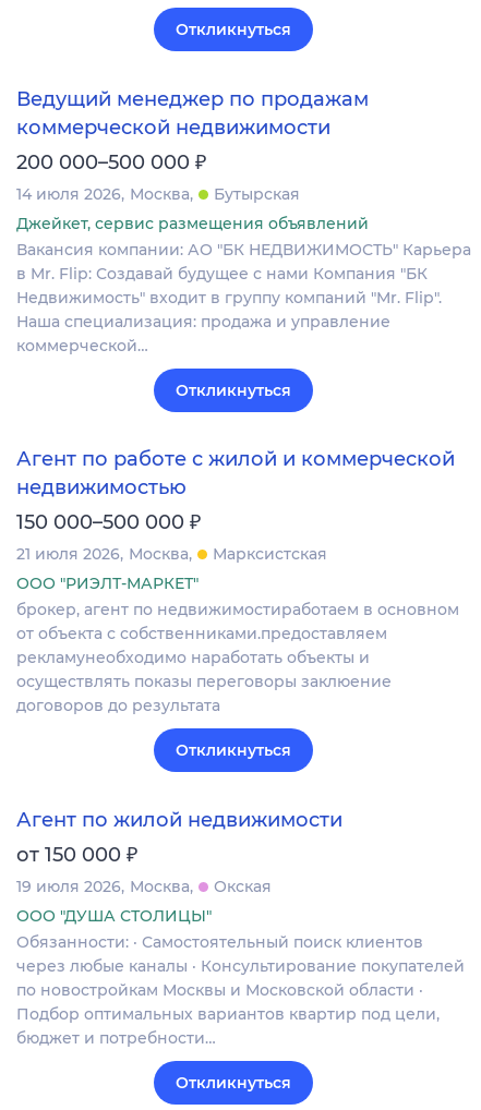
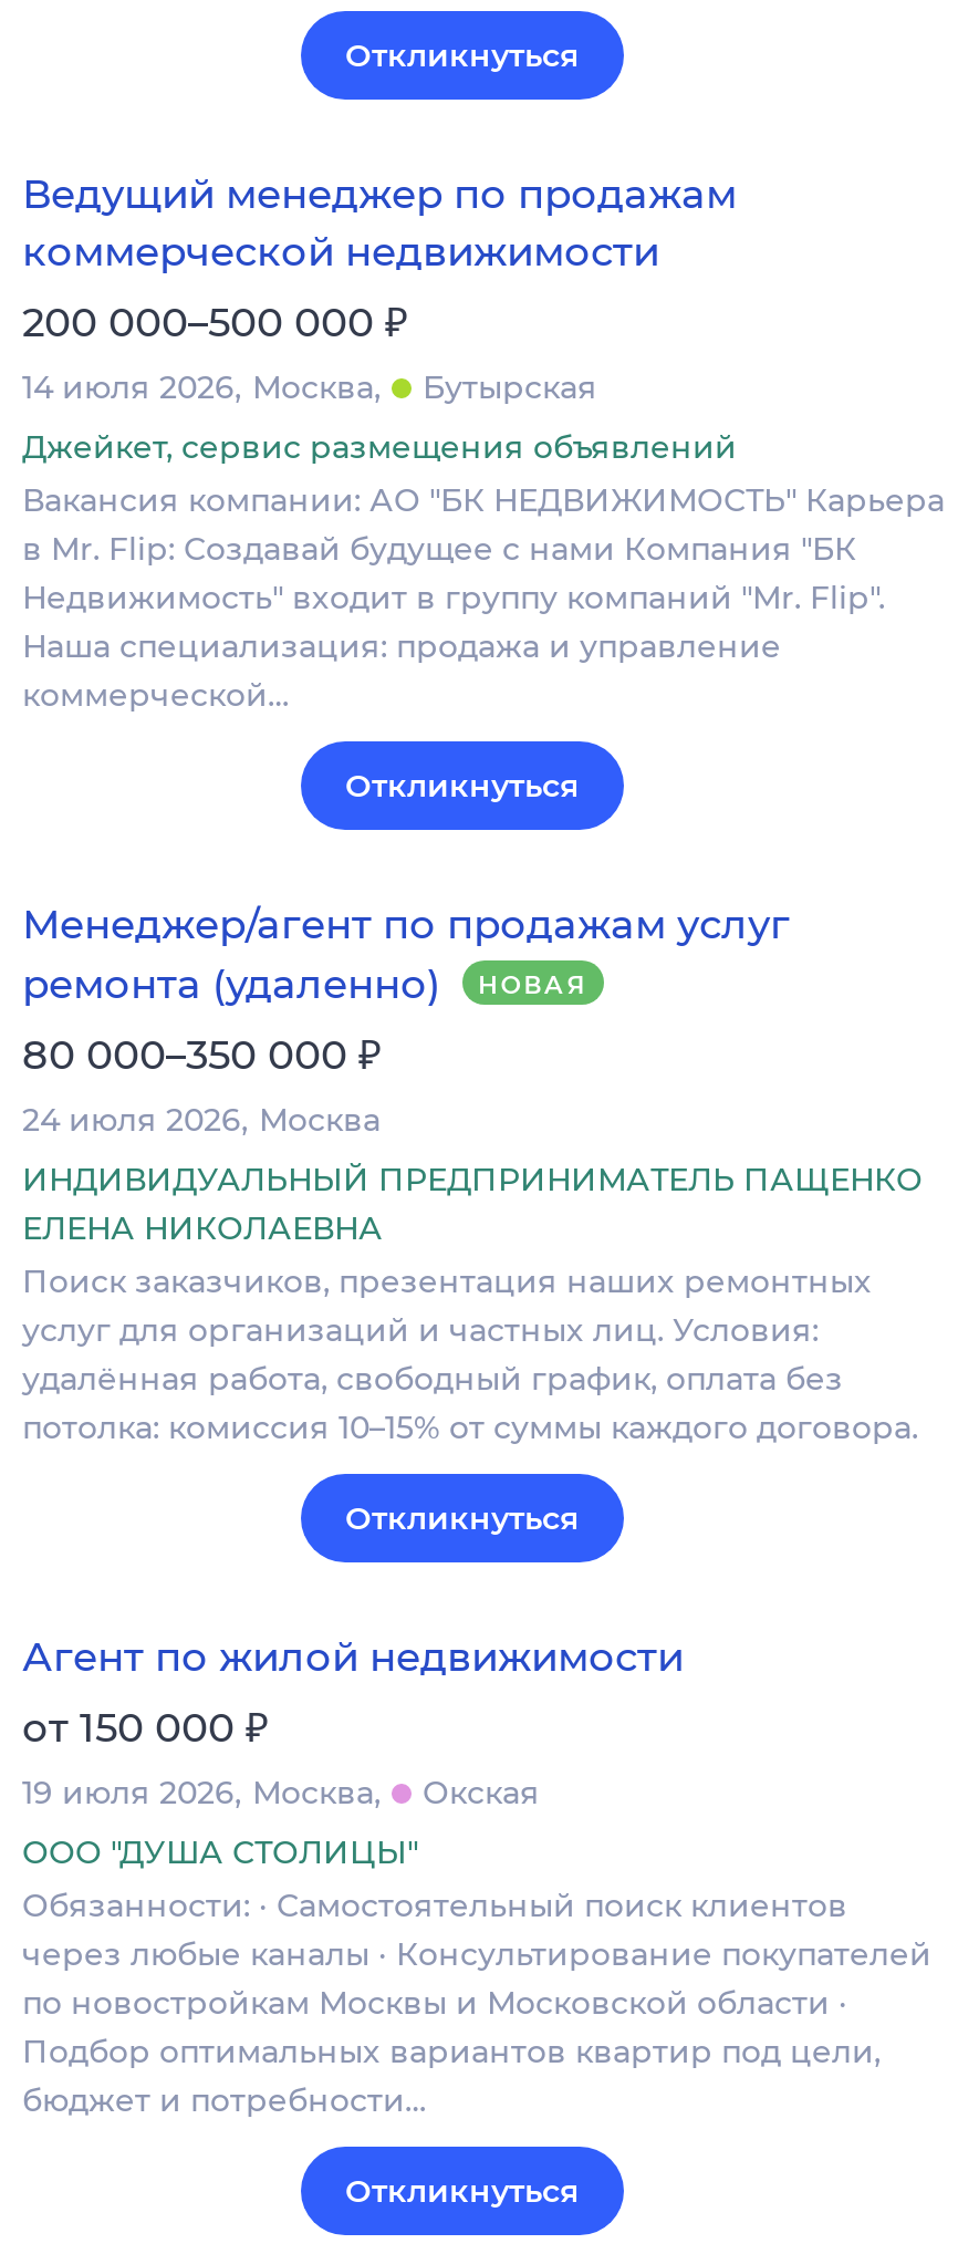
[16,447,455,564] Агент по работе с жилой и коммерческой | недвижимостью | 150 000–500 000 ₽ | 21 июля 2026 Москва | Марксистская -> [22,902,790,1140] Менеджер/агент по продажам услуг | ремонта (удаленно) | НОВАЯ | 80 000–350 000 ₽ | 24 июля 2026 Москва
[16,574,459,716] ООО "РИЭЛТ-МАРКЕТ" | брокер, агент по недвижимостиработаем в основном | от объекта с собственниками.предоставляем | рекламунеобходимо наработать объекты и | осуществлять показы переговоры заклюение | договоров до результата -> [22,1159,923,1447] ИНДИВИДУАЛЬНЫЙ ПРЕДПРИНИМАТЕЛЬ ПАЩЕНКО | ЕЛЕНА НИКОЛАЕВНА | Поиск заказчиков, презентация наших ремонтных | услуг для организаций и частных лиц. Условия: | удалённая работа, свободный график, оплата без | потолка: комиссия 10–15% от суммы каждого договора.

